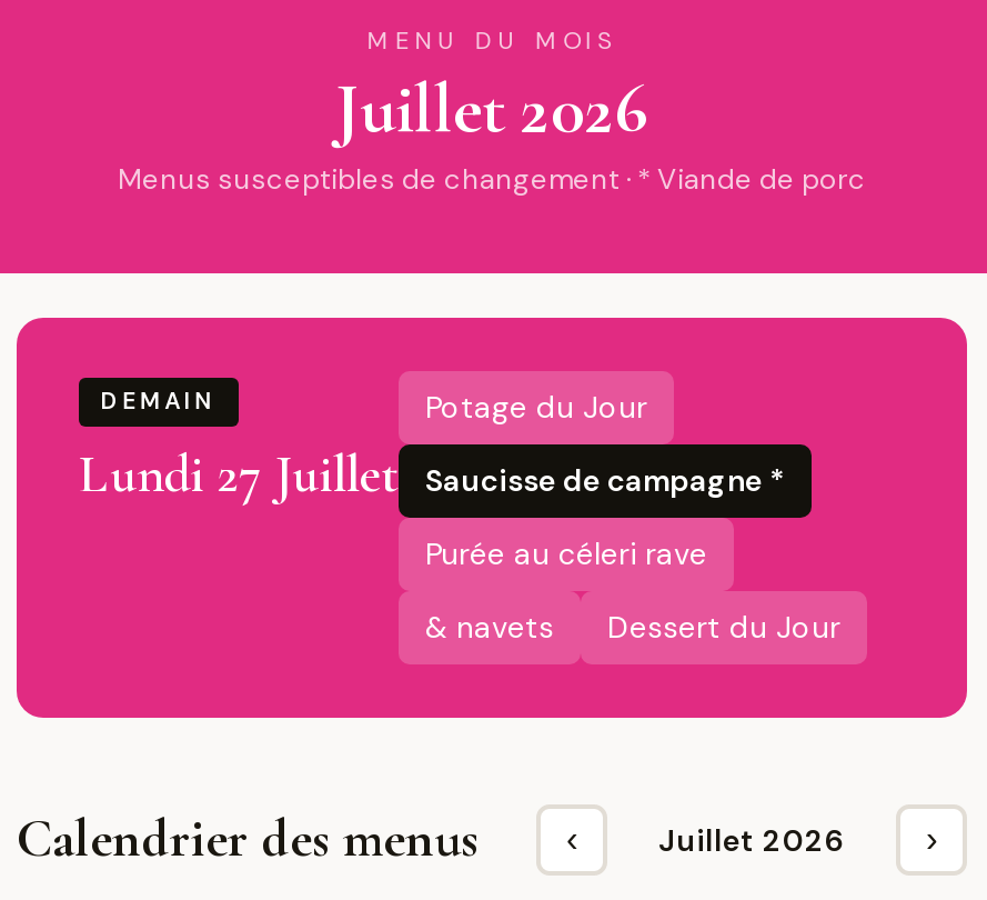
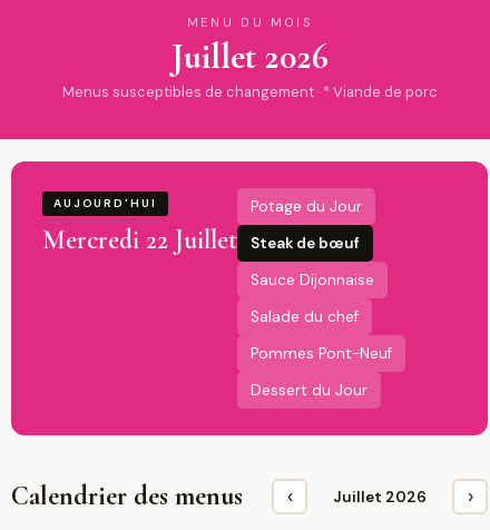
[79,387,399,507] DEMAIN | Lundi 27 Juillet -> [42,196,237,256] AUJOURD'HUI | Mercredi 22 Juillet
[425,462,785,647] Saucisse de campagne * | Purée au céleri rave | & navets -> [251,234,392,363] Steak de bœuf | Sauce Dijonnaise | Salade du chef | Pommes Pont-Neuf

